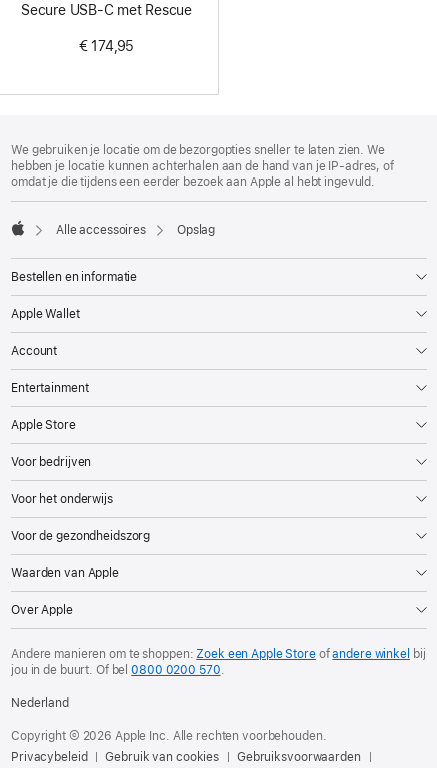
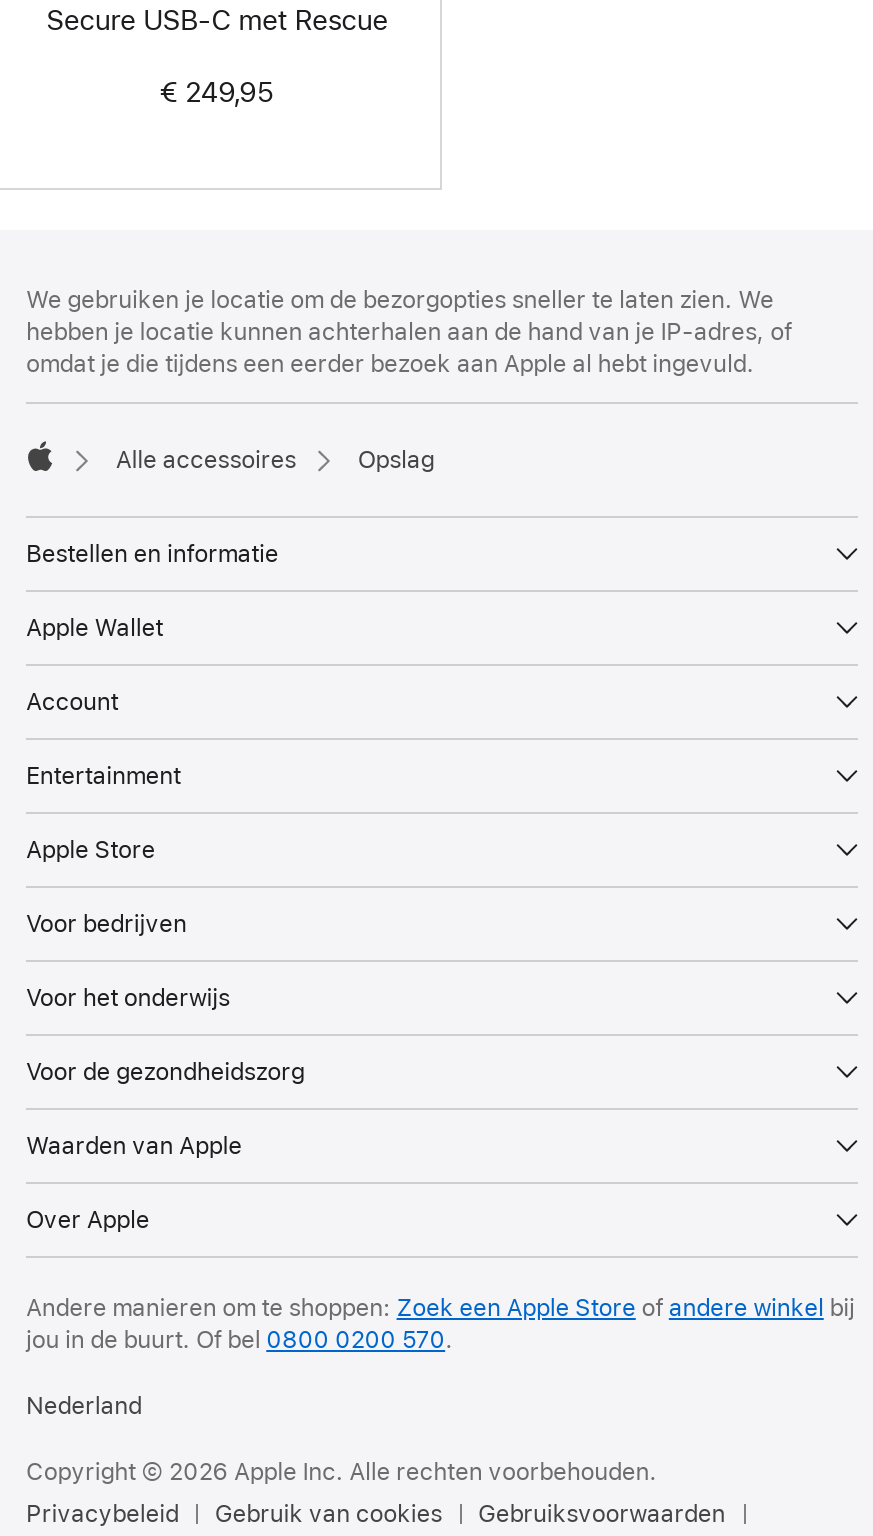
[79,38,134,54] € 174,95 -> [160,76,274,108] € 249,95

